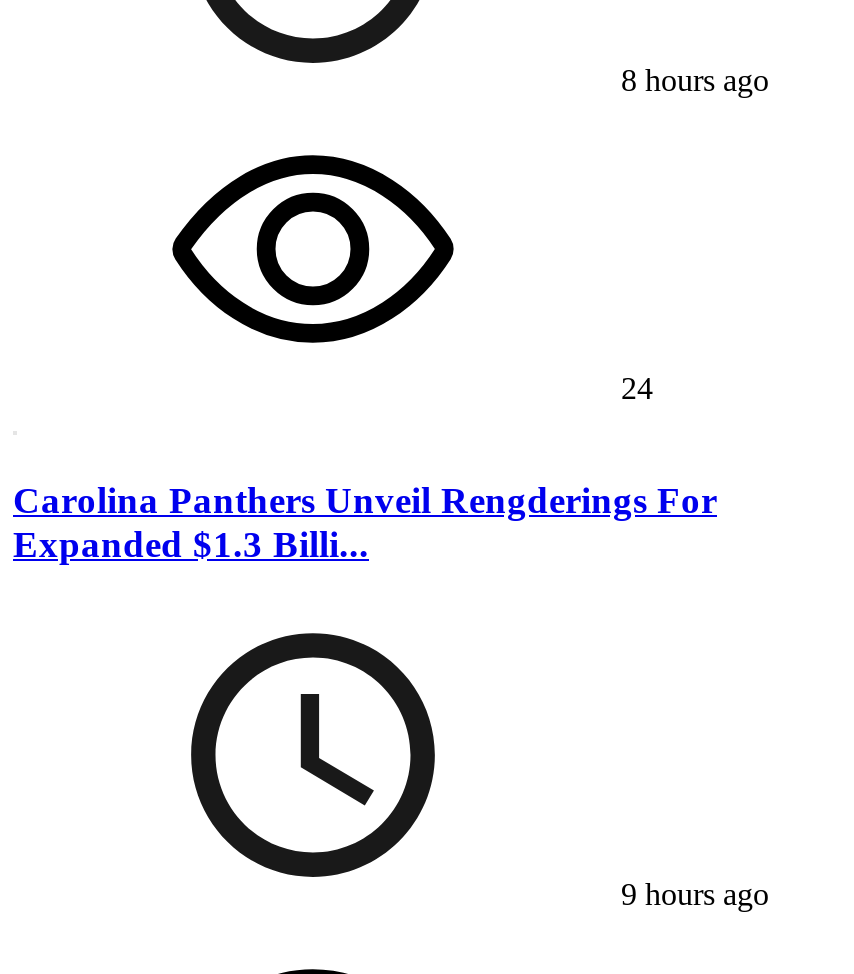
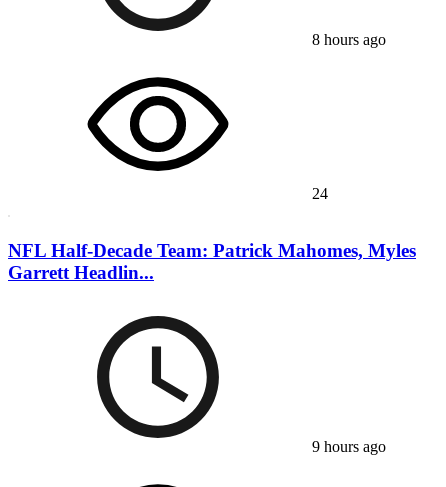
[13,479,717,565] Carolina Panthers Unveil Rengderings For | Expanded $1.3 Billi... -> [8,240,416,283] NFL Half-Decade Team: Patrick Mahomes, Myles | Garrett Headlin...

